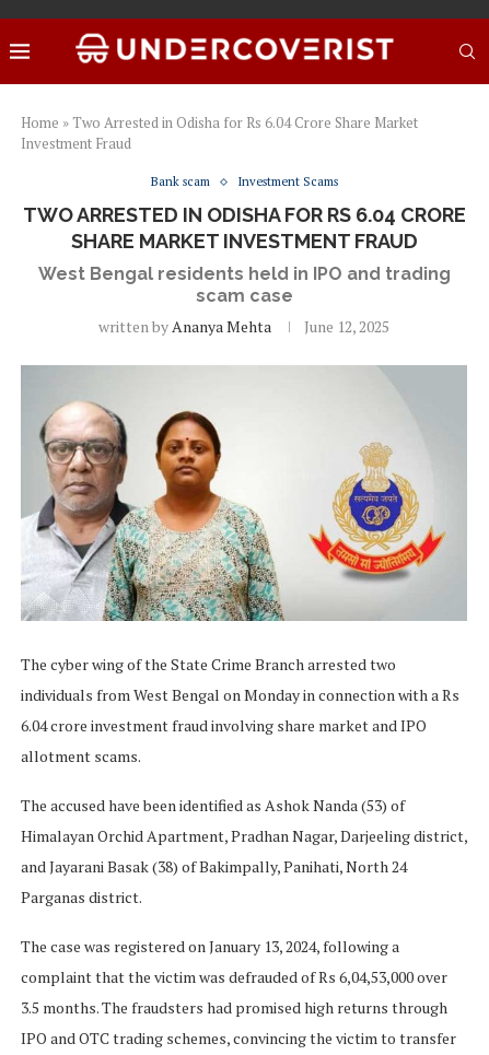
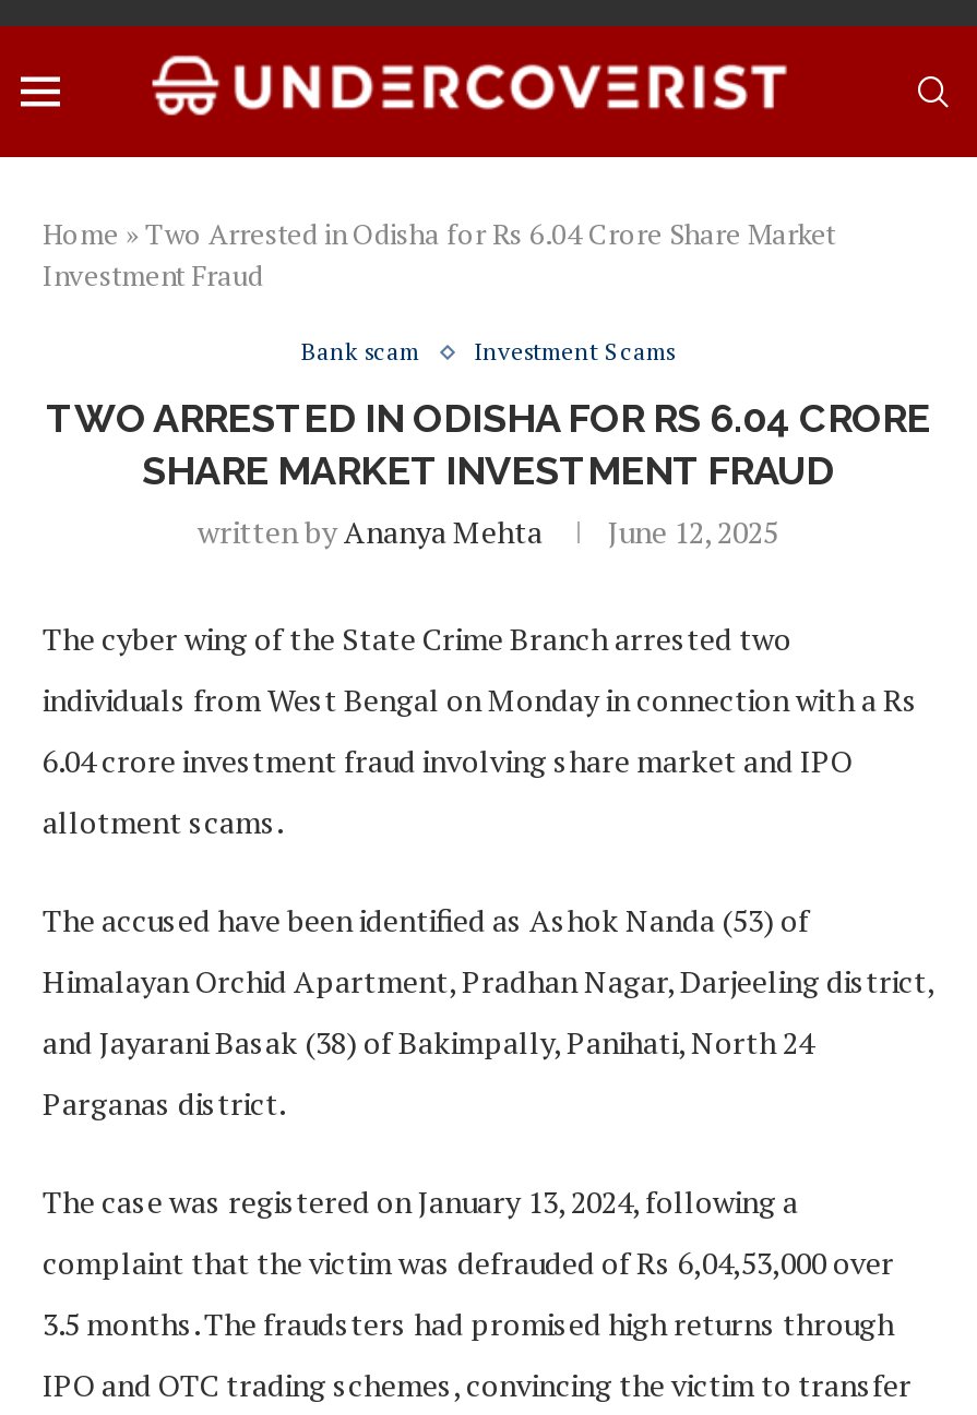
[38,263,450,306] West Bengal residents held in IPO and trading | scam case -> none
[21,365,467,622] [image] -> none

